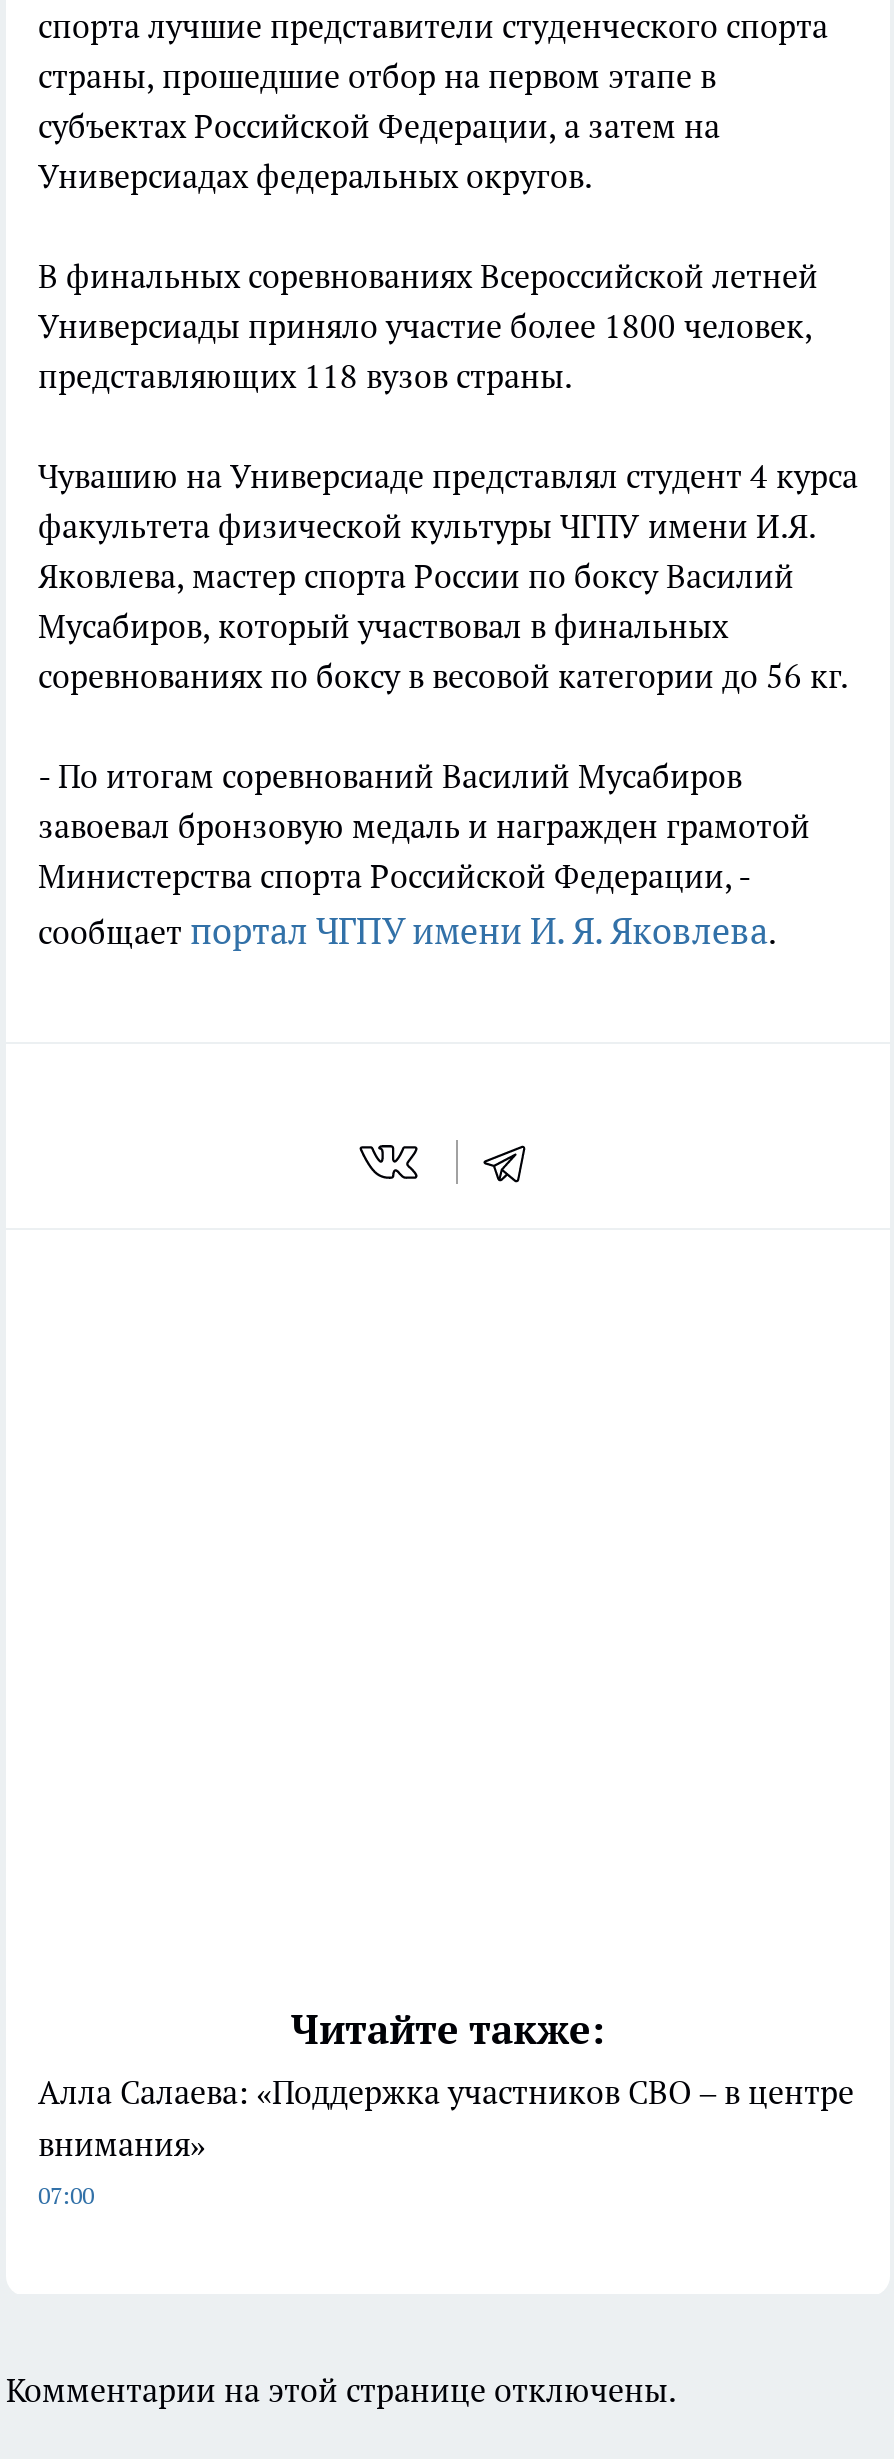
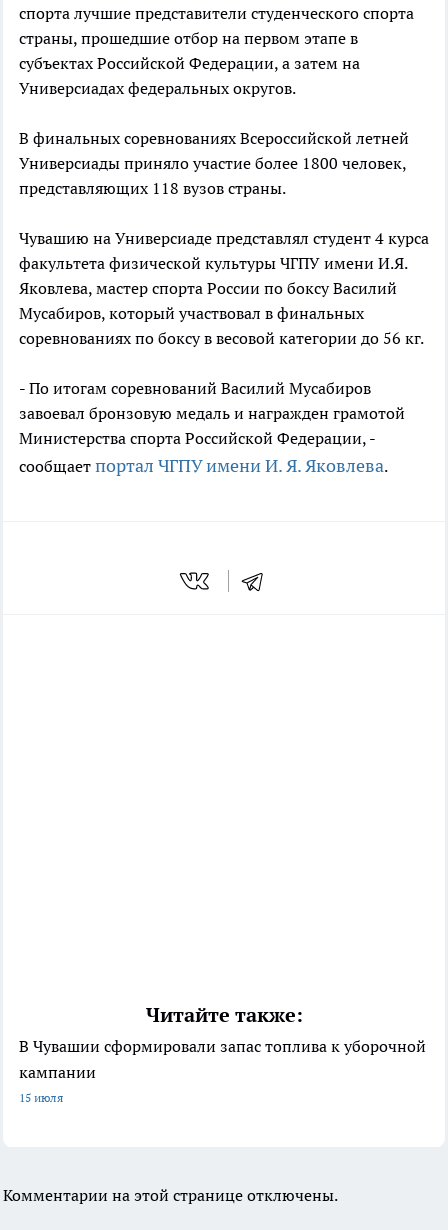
[38,2071,854,2209] Алла Салаева: «Поддержка участников СВО – в центре | внимания» | 07:00 -> [19,1036,426,1105] В Чувашии сформировали запас топлива к уборочной | кампании | 15 июля

